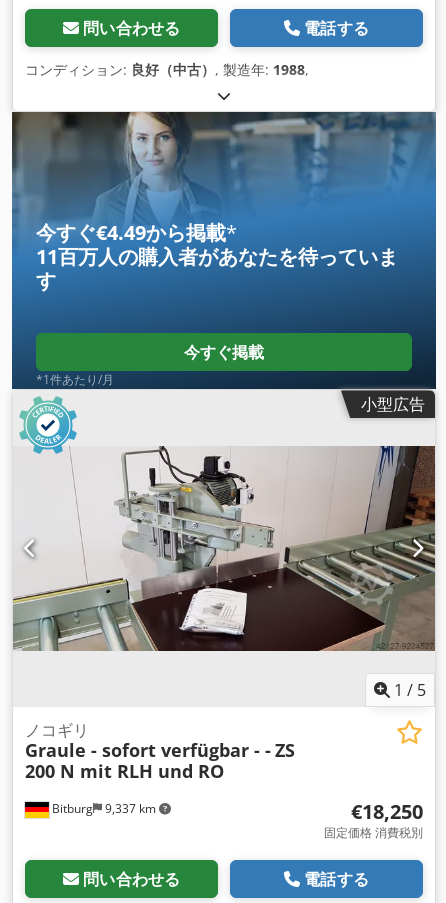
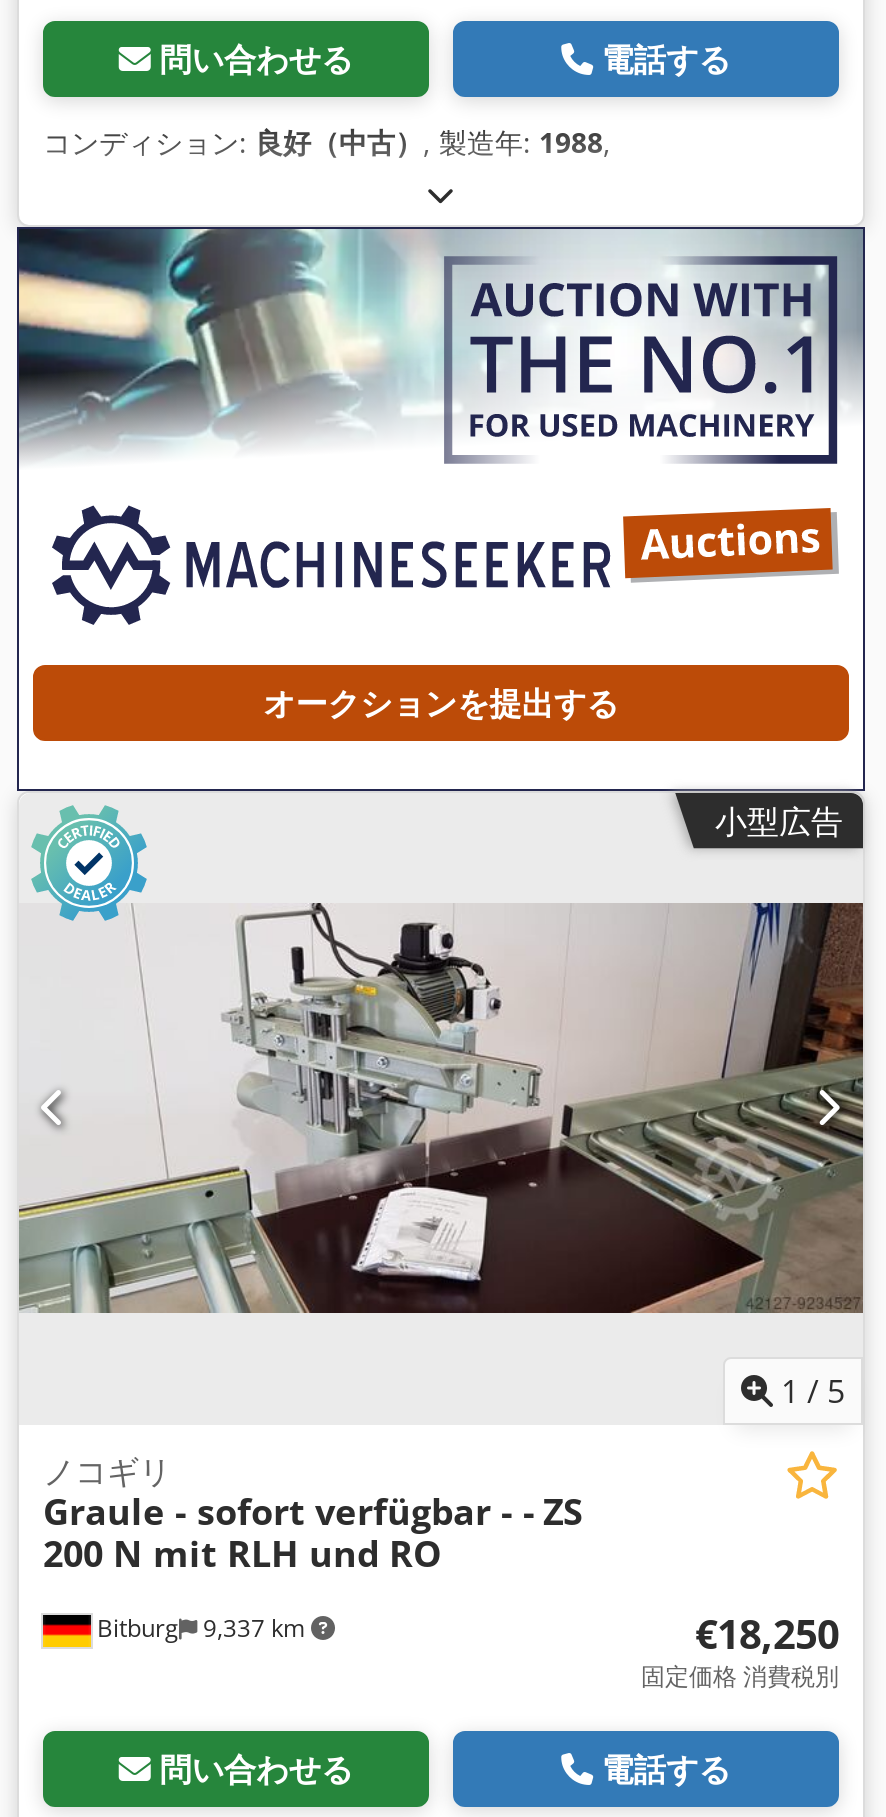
[12,111,436,389] [image] | 今すぐ€4.49から掲載* | 11百万人の購入者があなたを待っていま | す | 今すぐ掲載 | *1件あたり/月 -> [17,225,865,789] [image] | オークションを提出する

